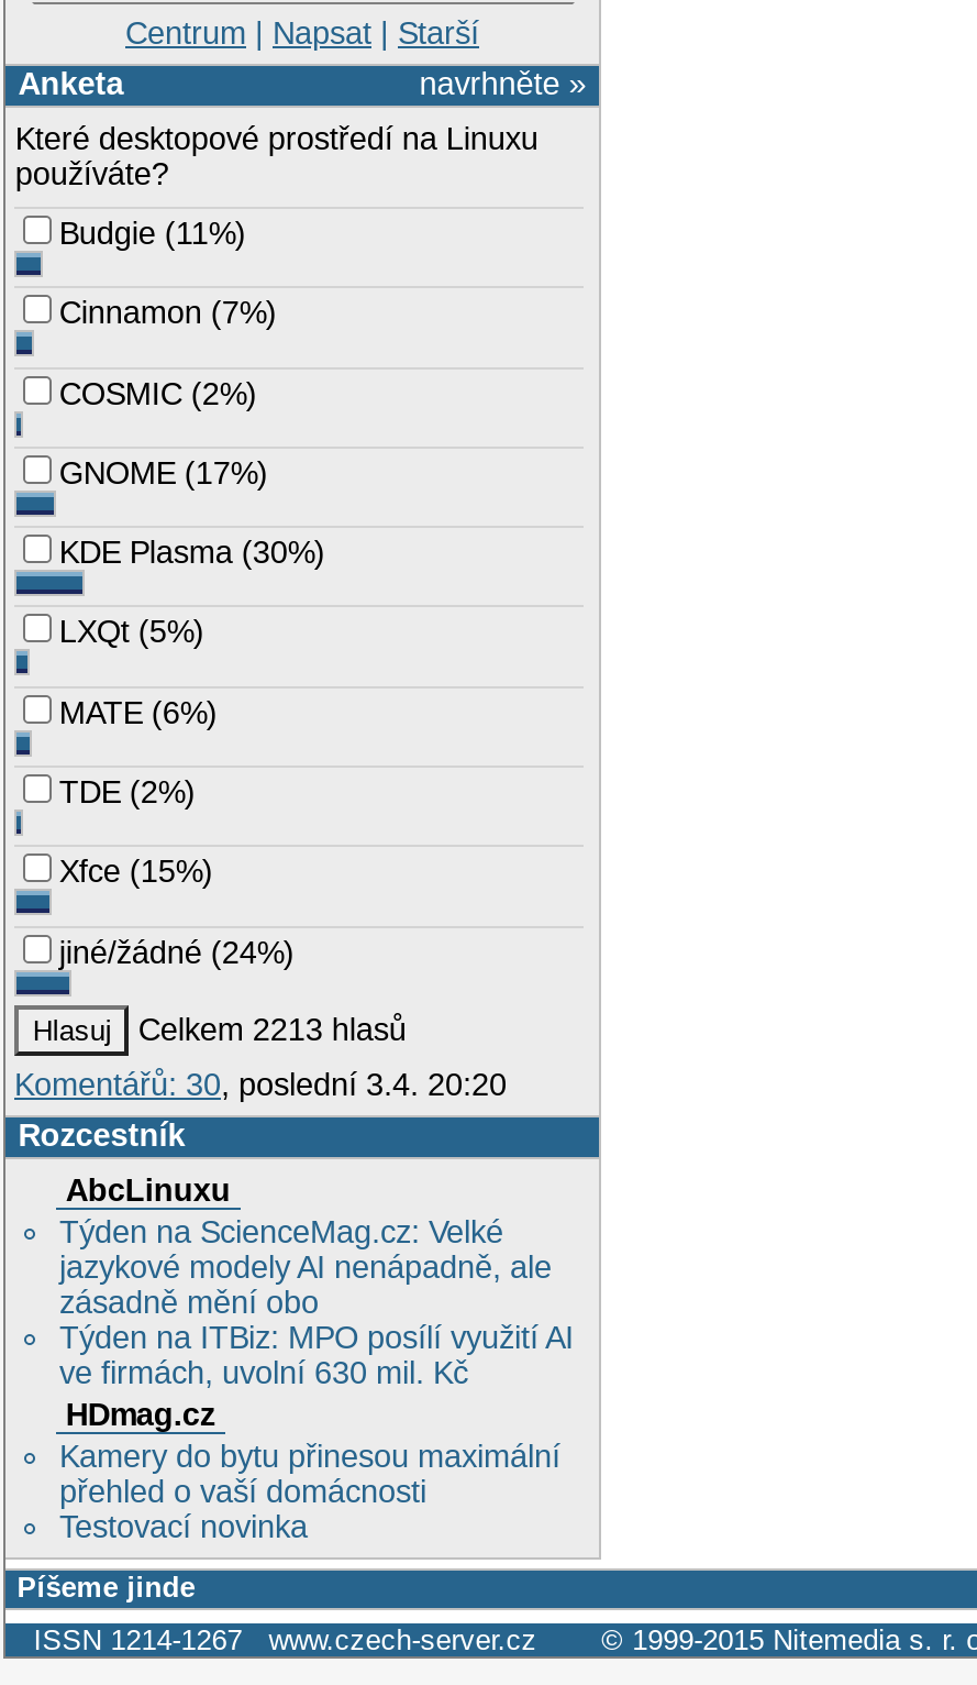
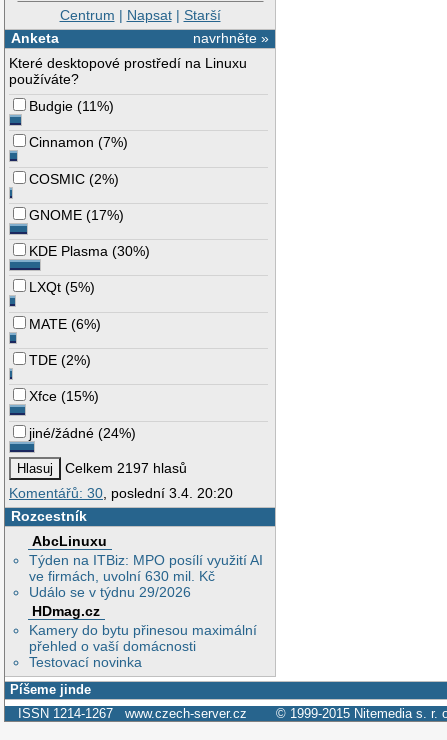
[129,1012,406,1048] Celkem 2213 hlasů -> [61,460,187,476] Celkem 2197 hlasů
[59,1214,552,1319] Týden na ScienceMag.cz: Velké | jazykové modely AI nenápadně, ale | zásadně mění obo -> none
moved [59,1319,574,1390] -> [29,552,263,584]: Týden na ITBiz: MPO posílí využití AI | ve firmách, uvolní 630 mil. Kč
none -> [29,584,191,600] Událo se v týdnu 29/2026

